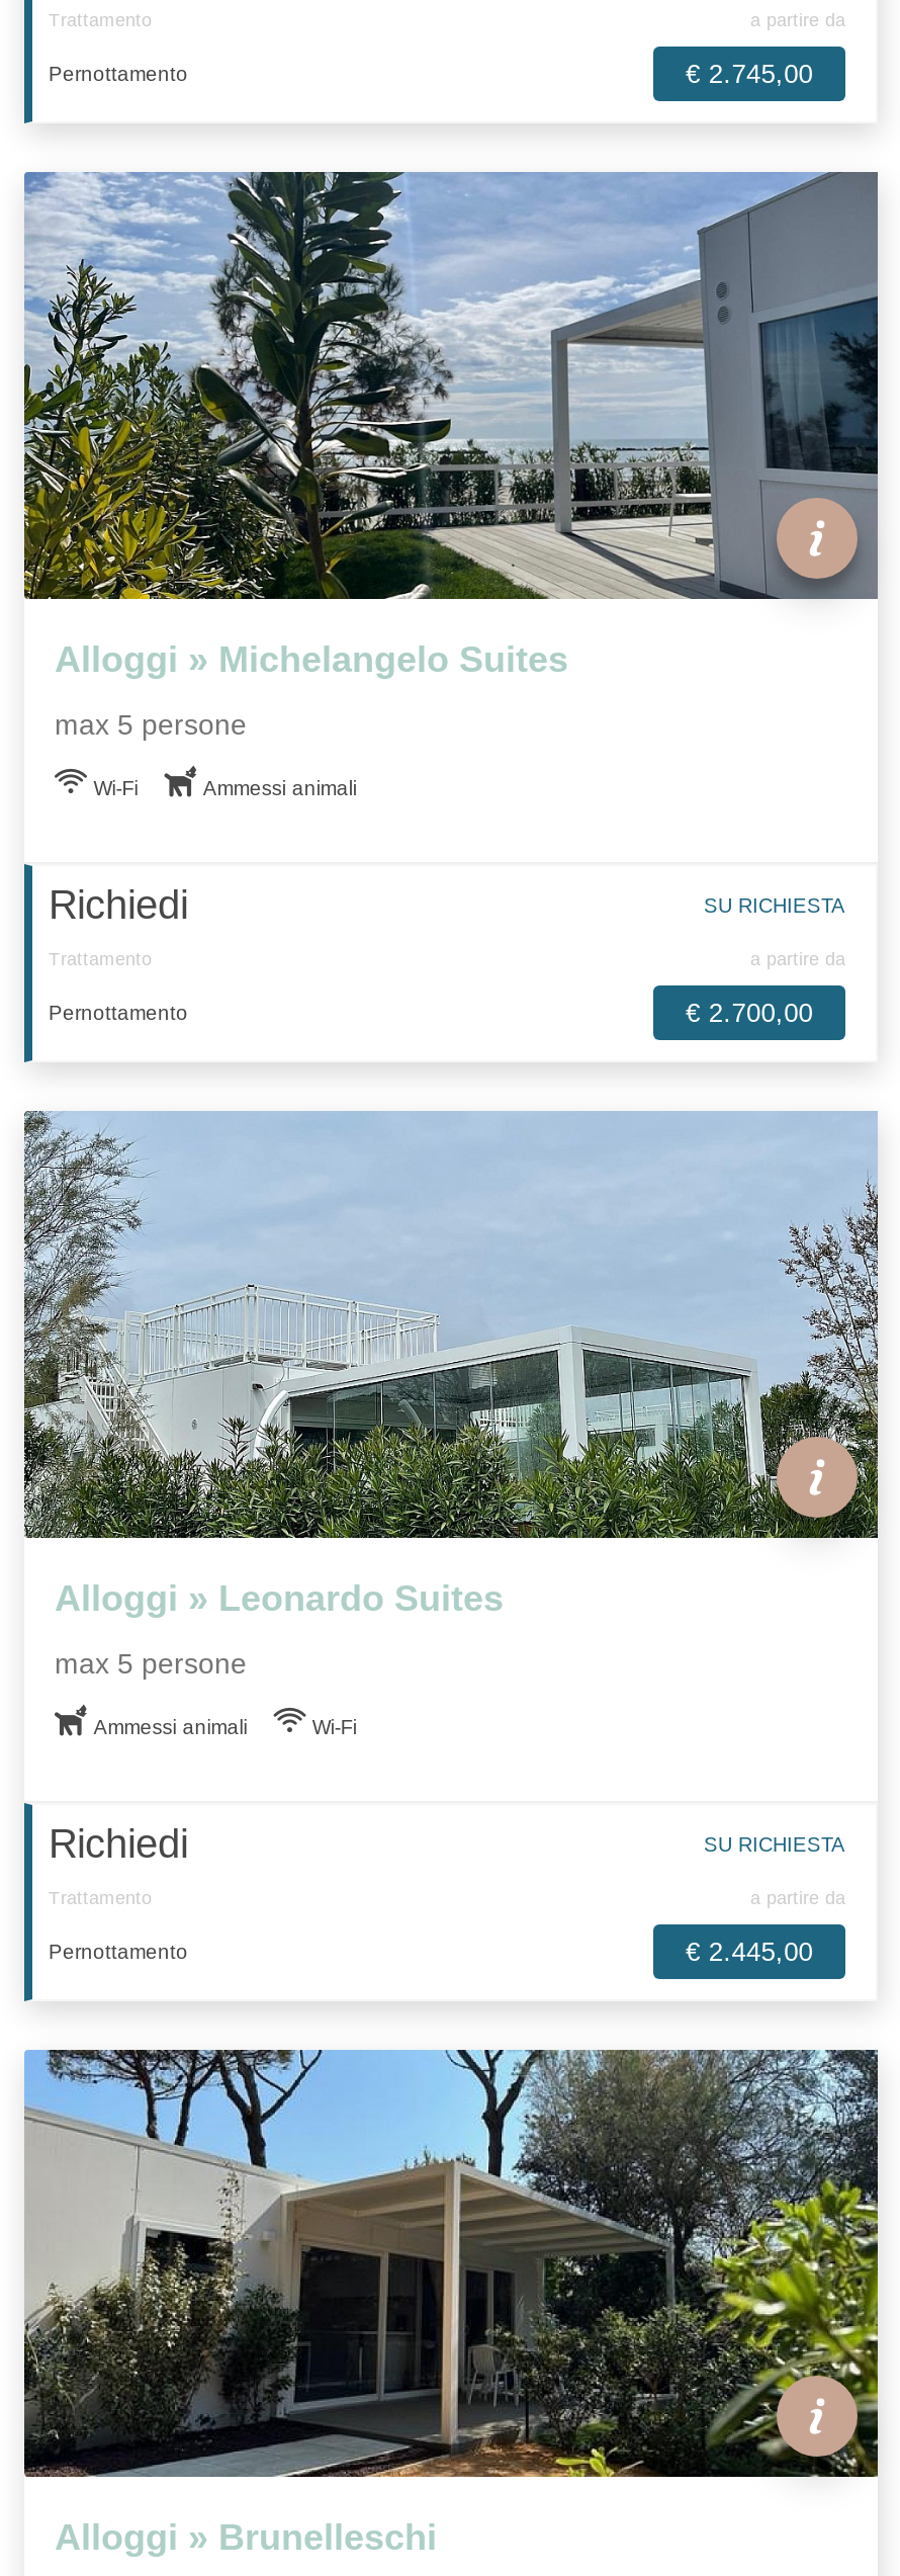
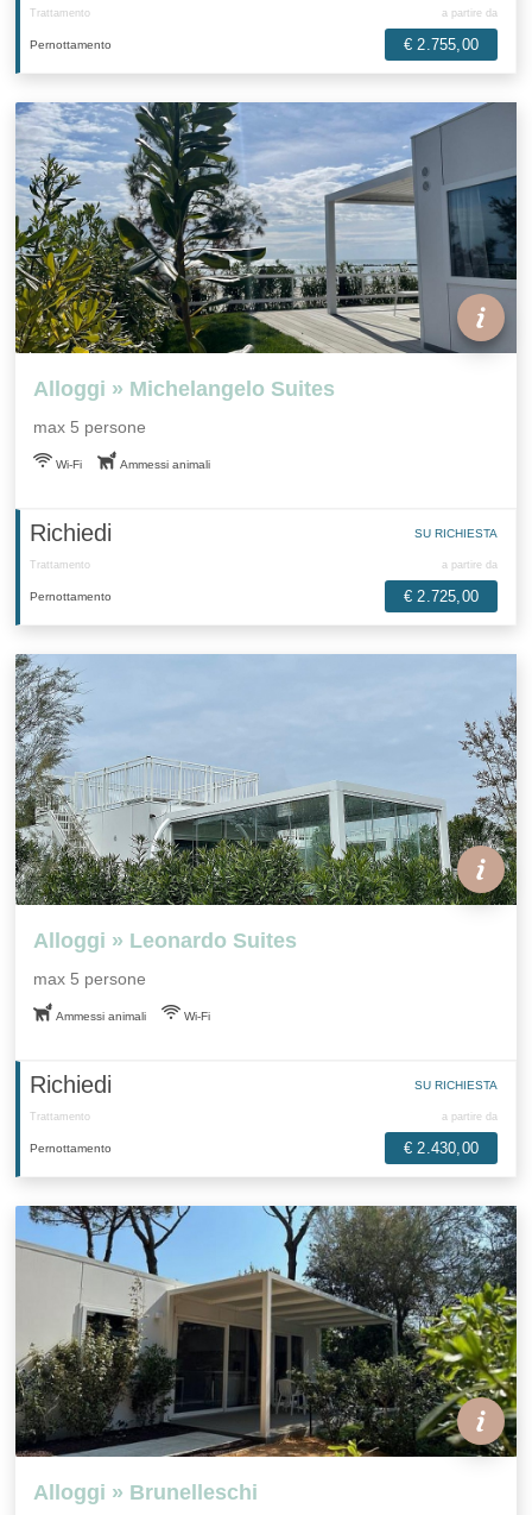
[686,58,813,89] € 2.745,00 -> [404,35,479,53] € 2.755,00
[686,997,813,1028] € 2.700,00 -> [404,587,479,605] € 2.725,00
[686,1936,813,1967] € 2.445,00 -> [404,1139,479,1157] € 2.430,00

